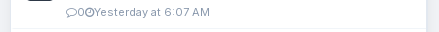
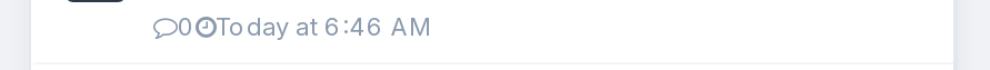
[94,5,210,19] Yesterday at 6:07 AM -> [216,11,431,42] Today at 6:46 AM

